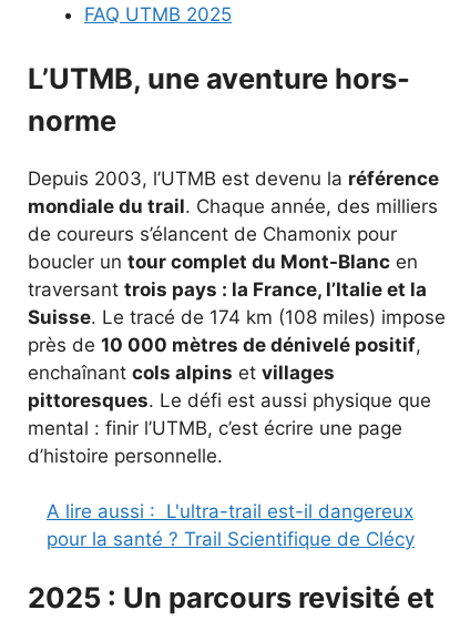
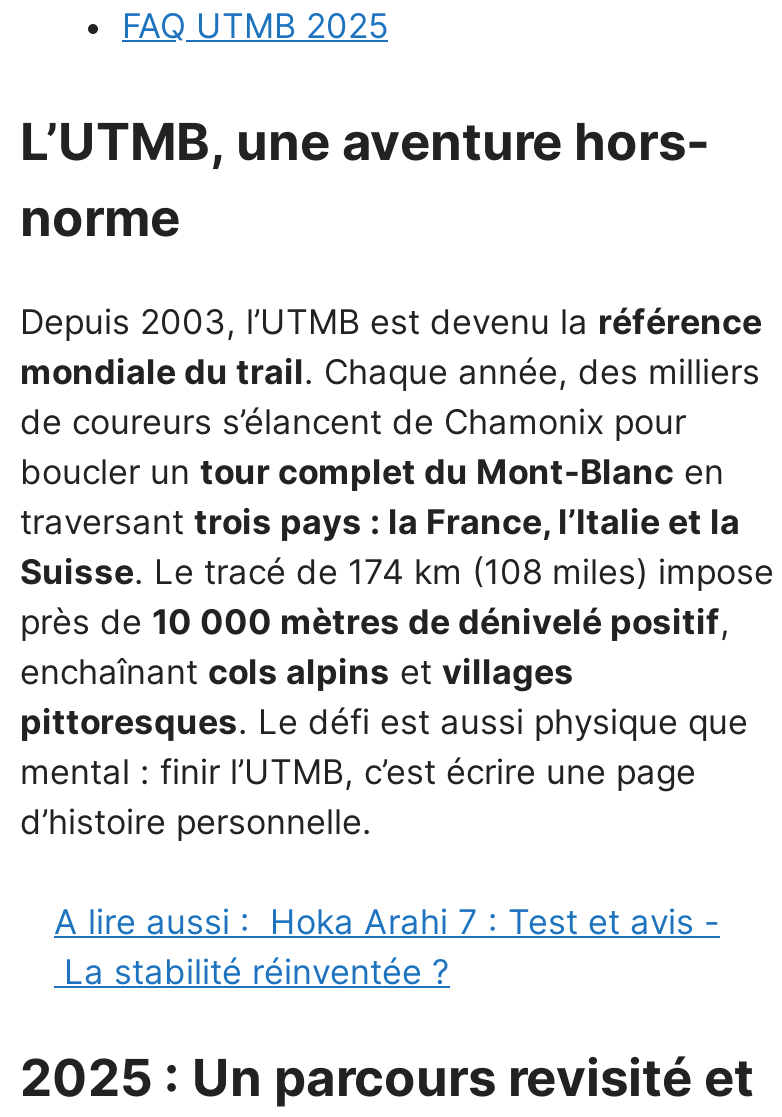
[47,500,415,550] A lire aussi : L'ultra-trail est-il dangereux | pour la santé ? Trail Scientifique de Clécy -> [54,902,720,992] A lire aussi : Hoka Arahi 7 : Test et avis - | La stabilité réinventée ?

